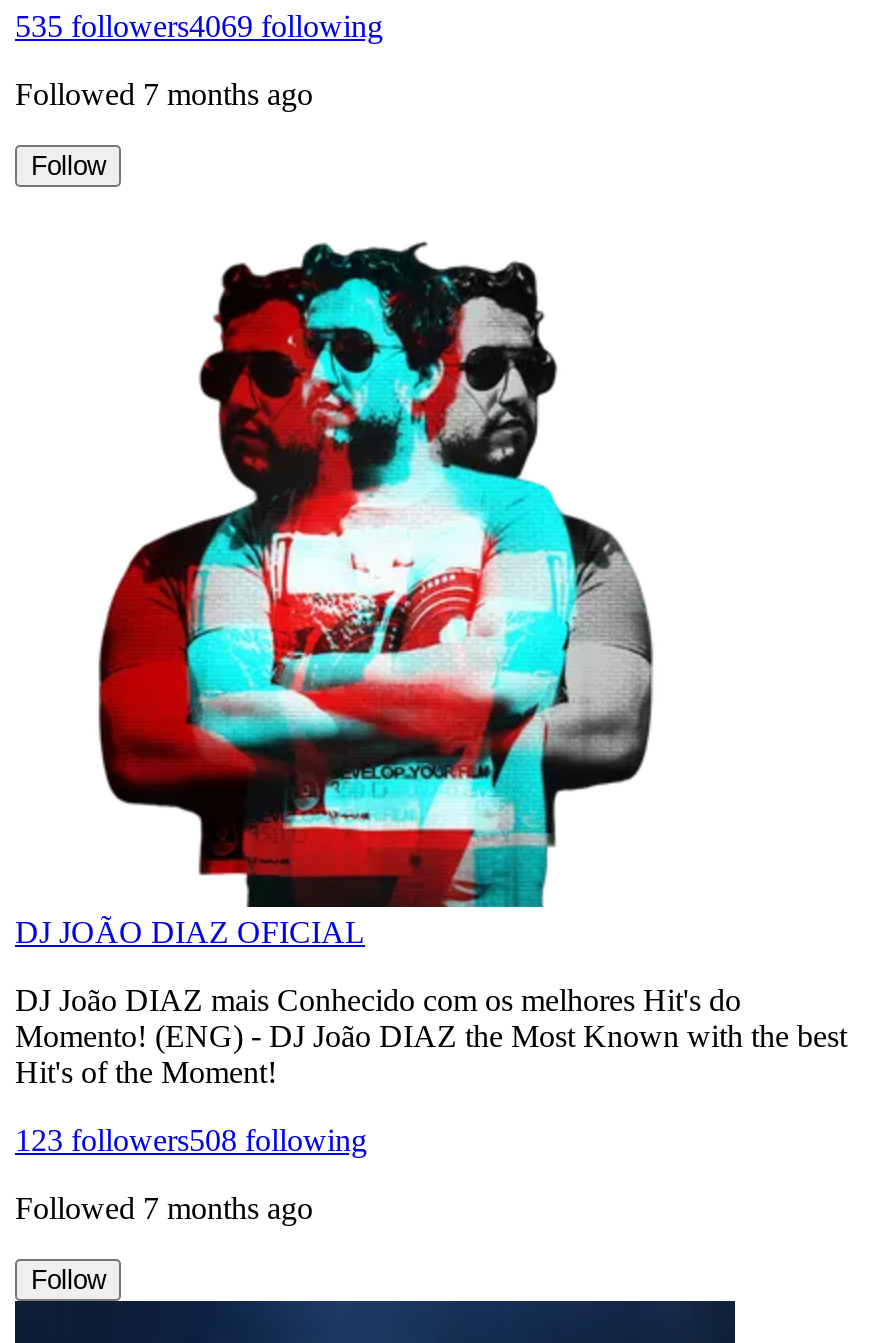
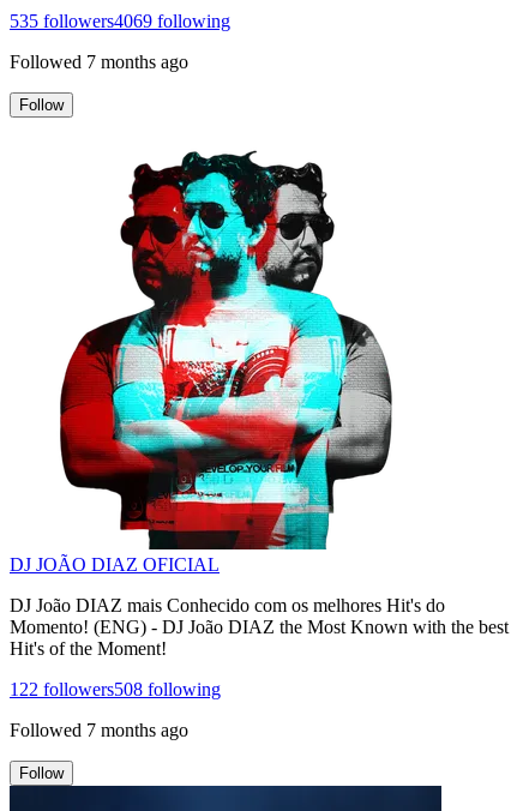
[15,1123,367,1157] 123 followers508 following -> [10,679,221,699] 122 followers508 following

